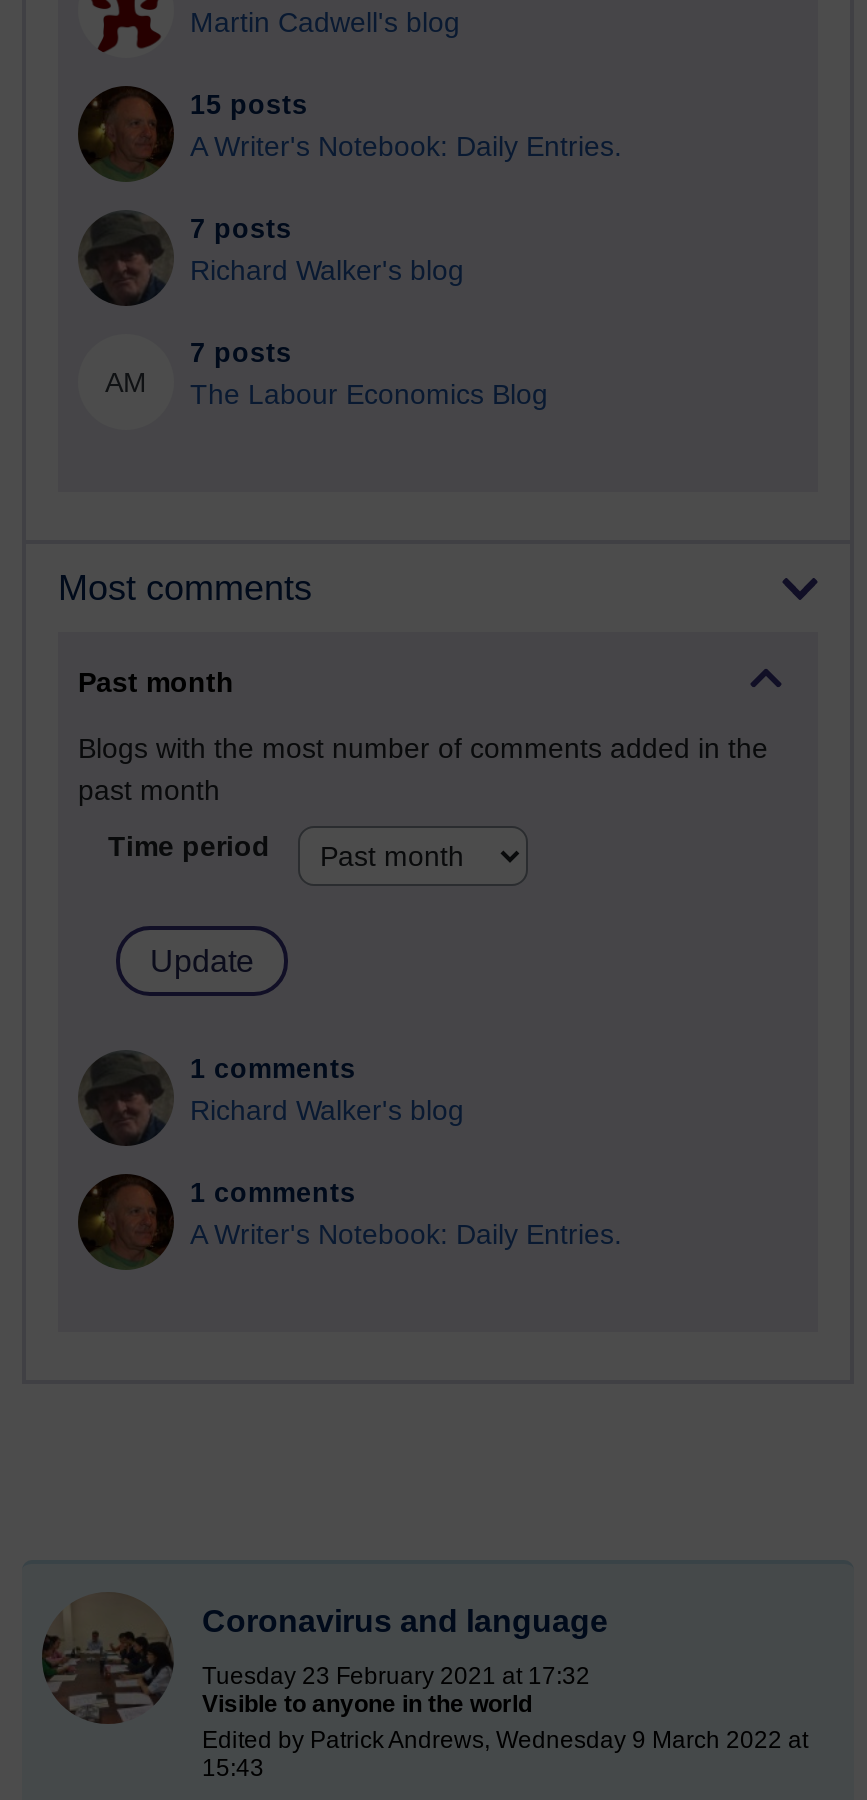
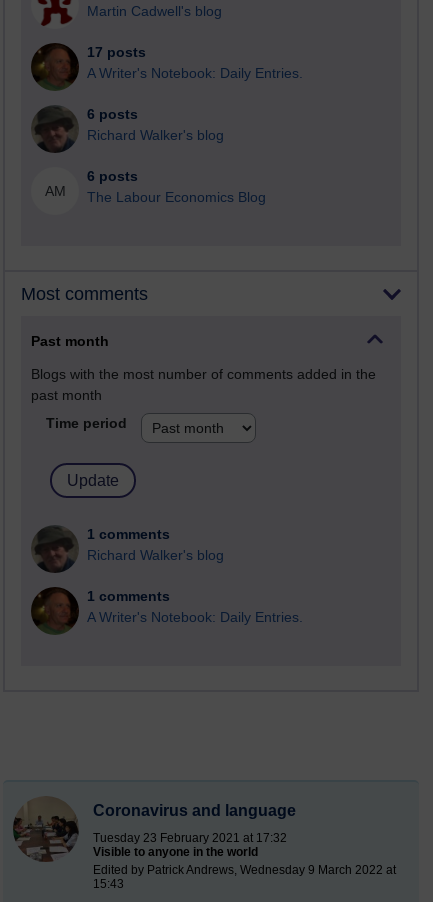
[190,91,308,121] 15 posts -> [87,45,146,60] 17 posts
[190,215,292,245] 7 posts -> [87,107,138,122] 6 posts
[190,339,292,369] 7 posts -> [87,169,138,184] 6 posts

